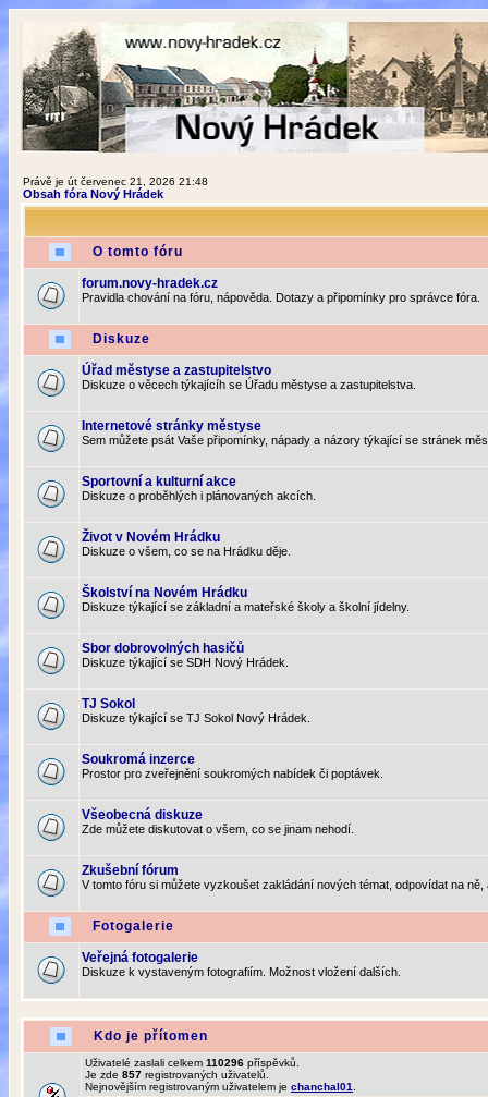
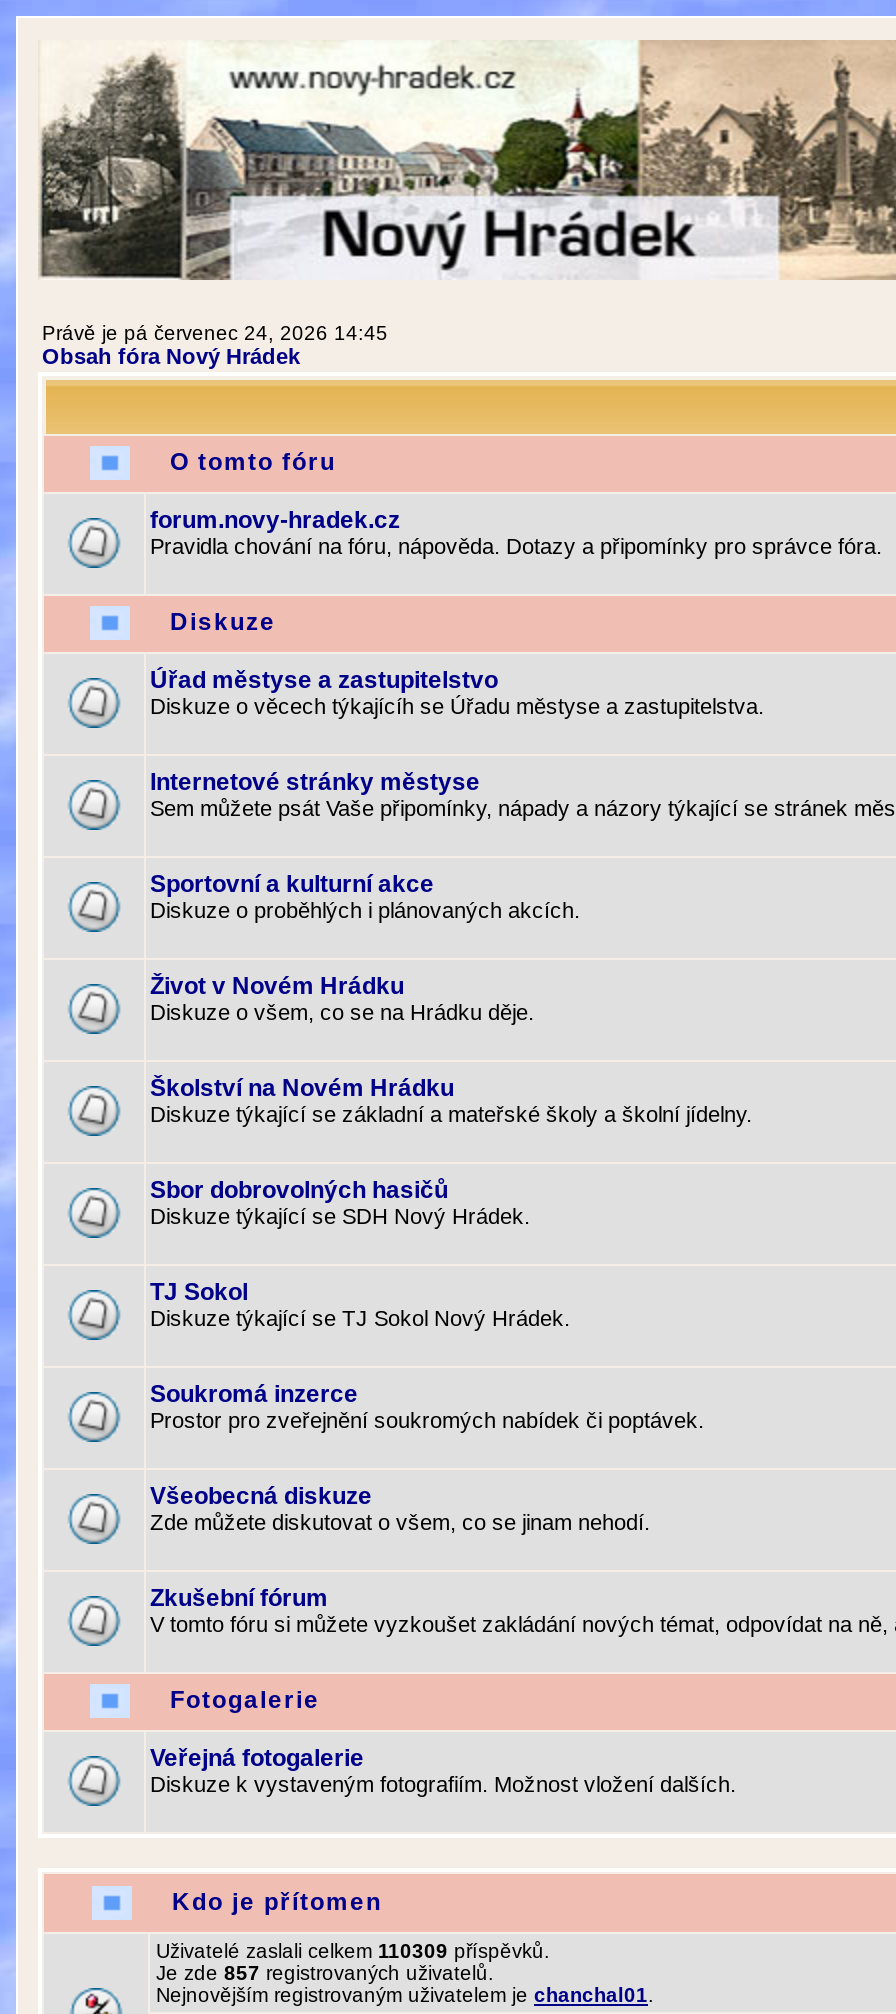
[23,175,208,187] Právě je út červenec 21, 2026 21:48 -> [42,322,388,344] Právě je pá červenec 24, 2026 14:45
[85,1057,300,1069] Uživatelé zaslali celkem 110296 příspěvků. -> [156,1940,550,1962] Uživatelé zaslali celkem 110309 příspěvků.

